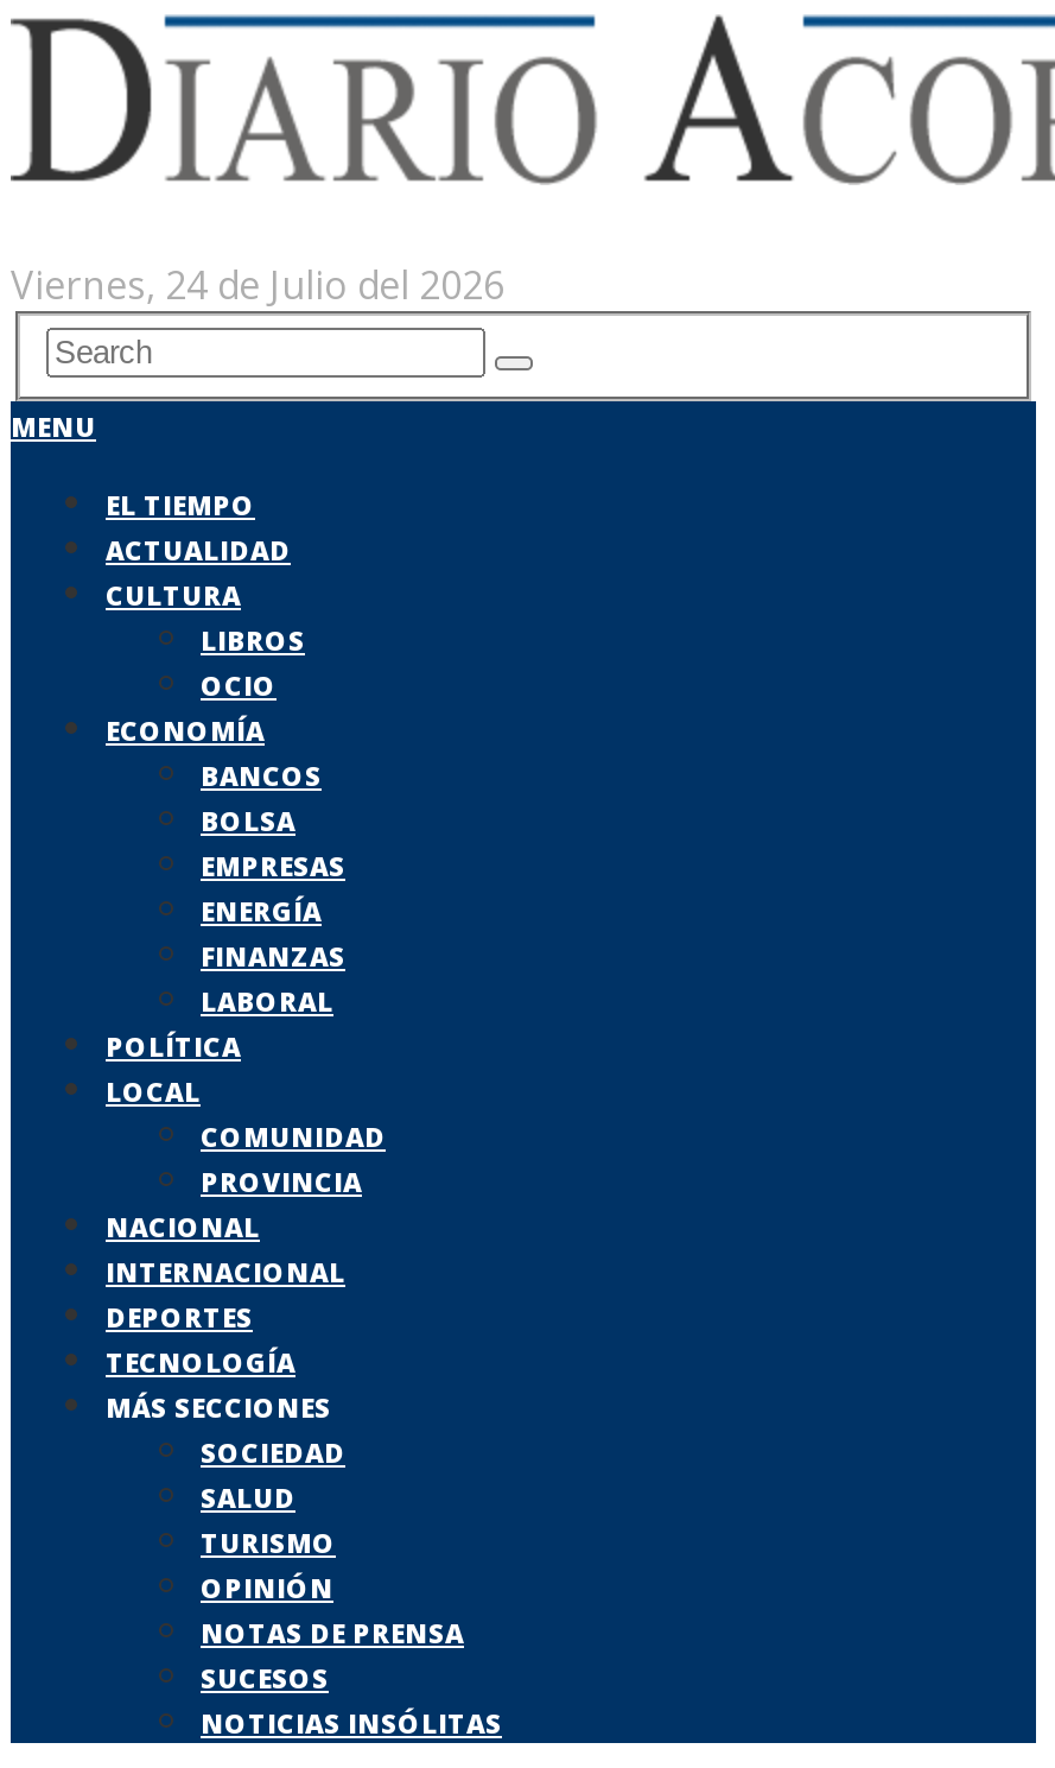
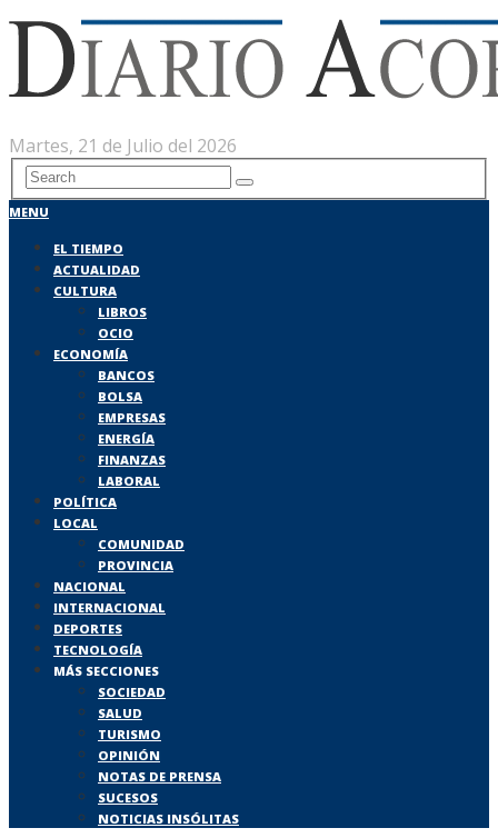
[11,258,504,311] Viernes, 24 de Julio del 2026 -> [9,133,237,158] Martes, 21 de Julio del 2026

